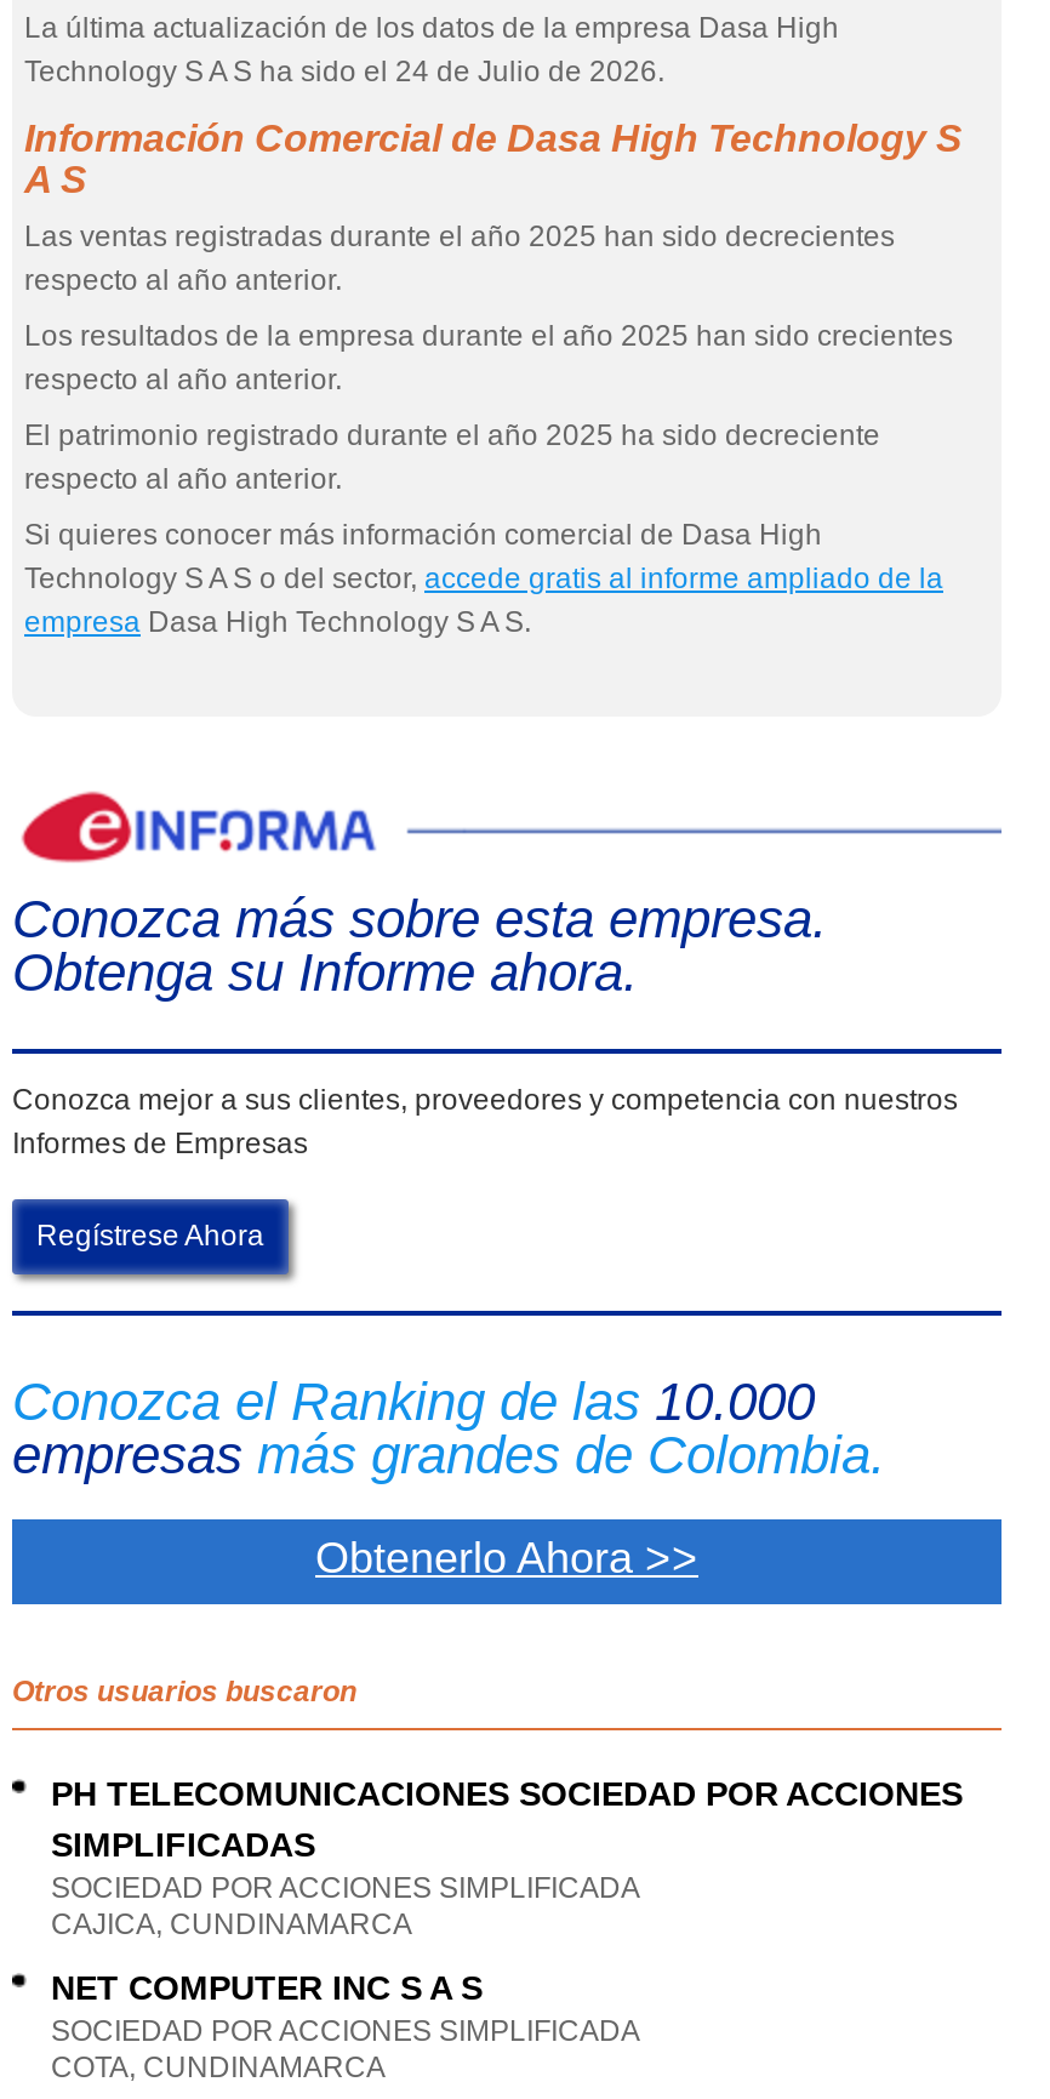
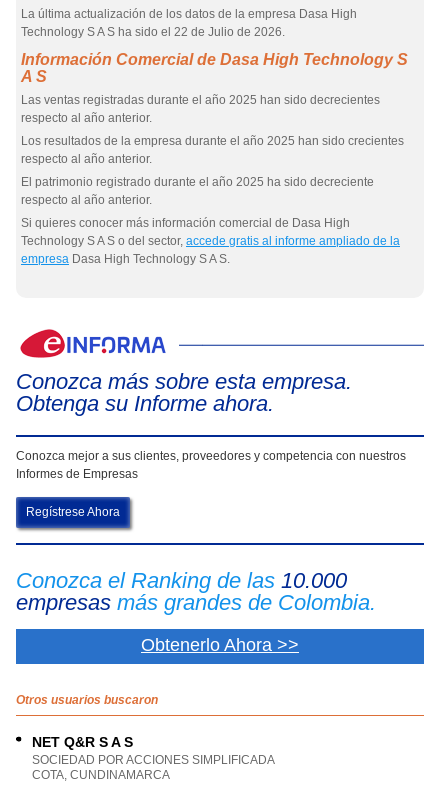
[24,55,664,89] Technology S A S ha sido el 24 de Julio de 2026. -> [21,25,285,39] Technology S A S ha sido el 22 de Julio de 2026.
[51,1774,963,2007] PH TELECOMUNICACIONES SOCIEDAD POR ACCIONES | SIMPLIFICADAS | SOCIEDAD POR ACCIONES SIMPLIFICADA | CAJICA, CUNDINAMARCA | NET COMPUTER INC S A S -> [32,734,133,750] NET Q&R S A S

